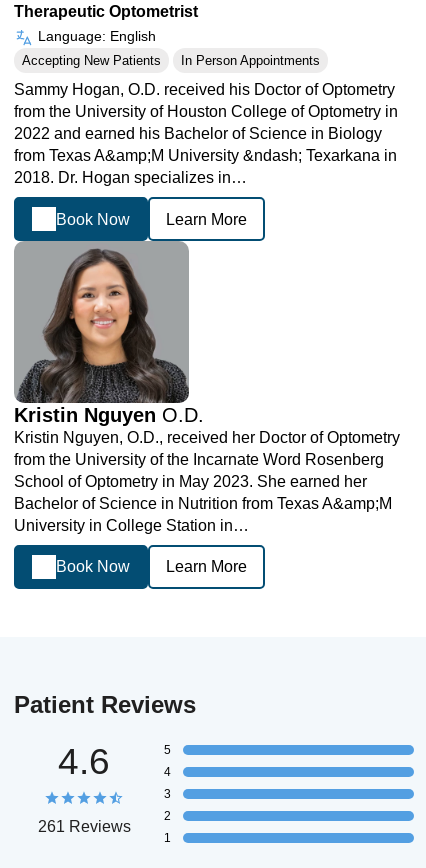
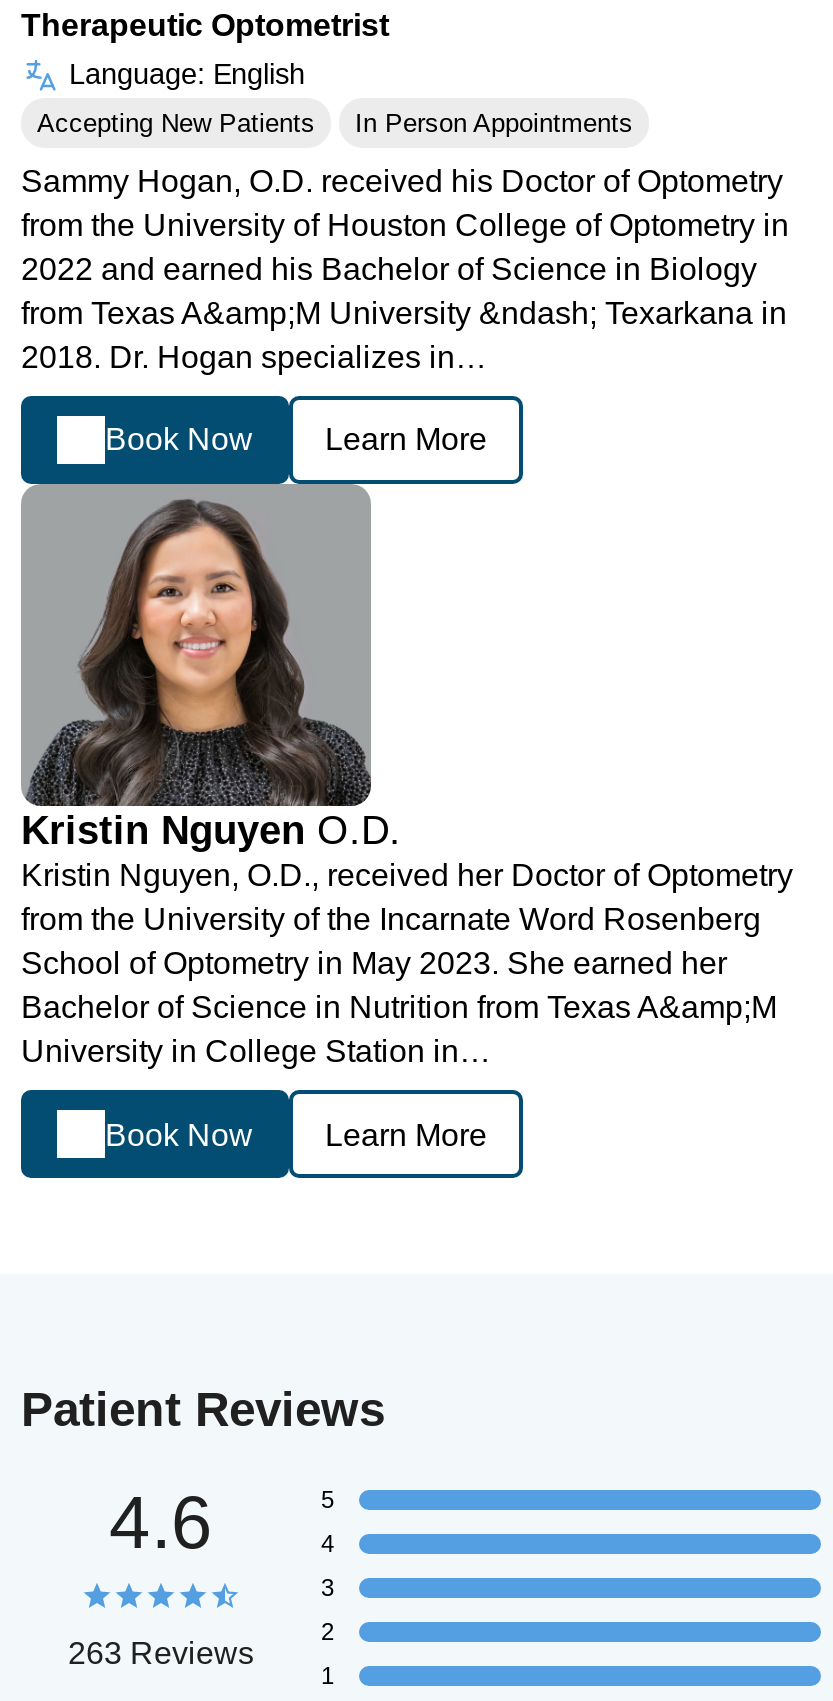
[37,818,130,835] 261 Reviews -> [68,1636,254,1670] 263 Reviews

